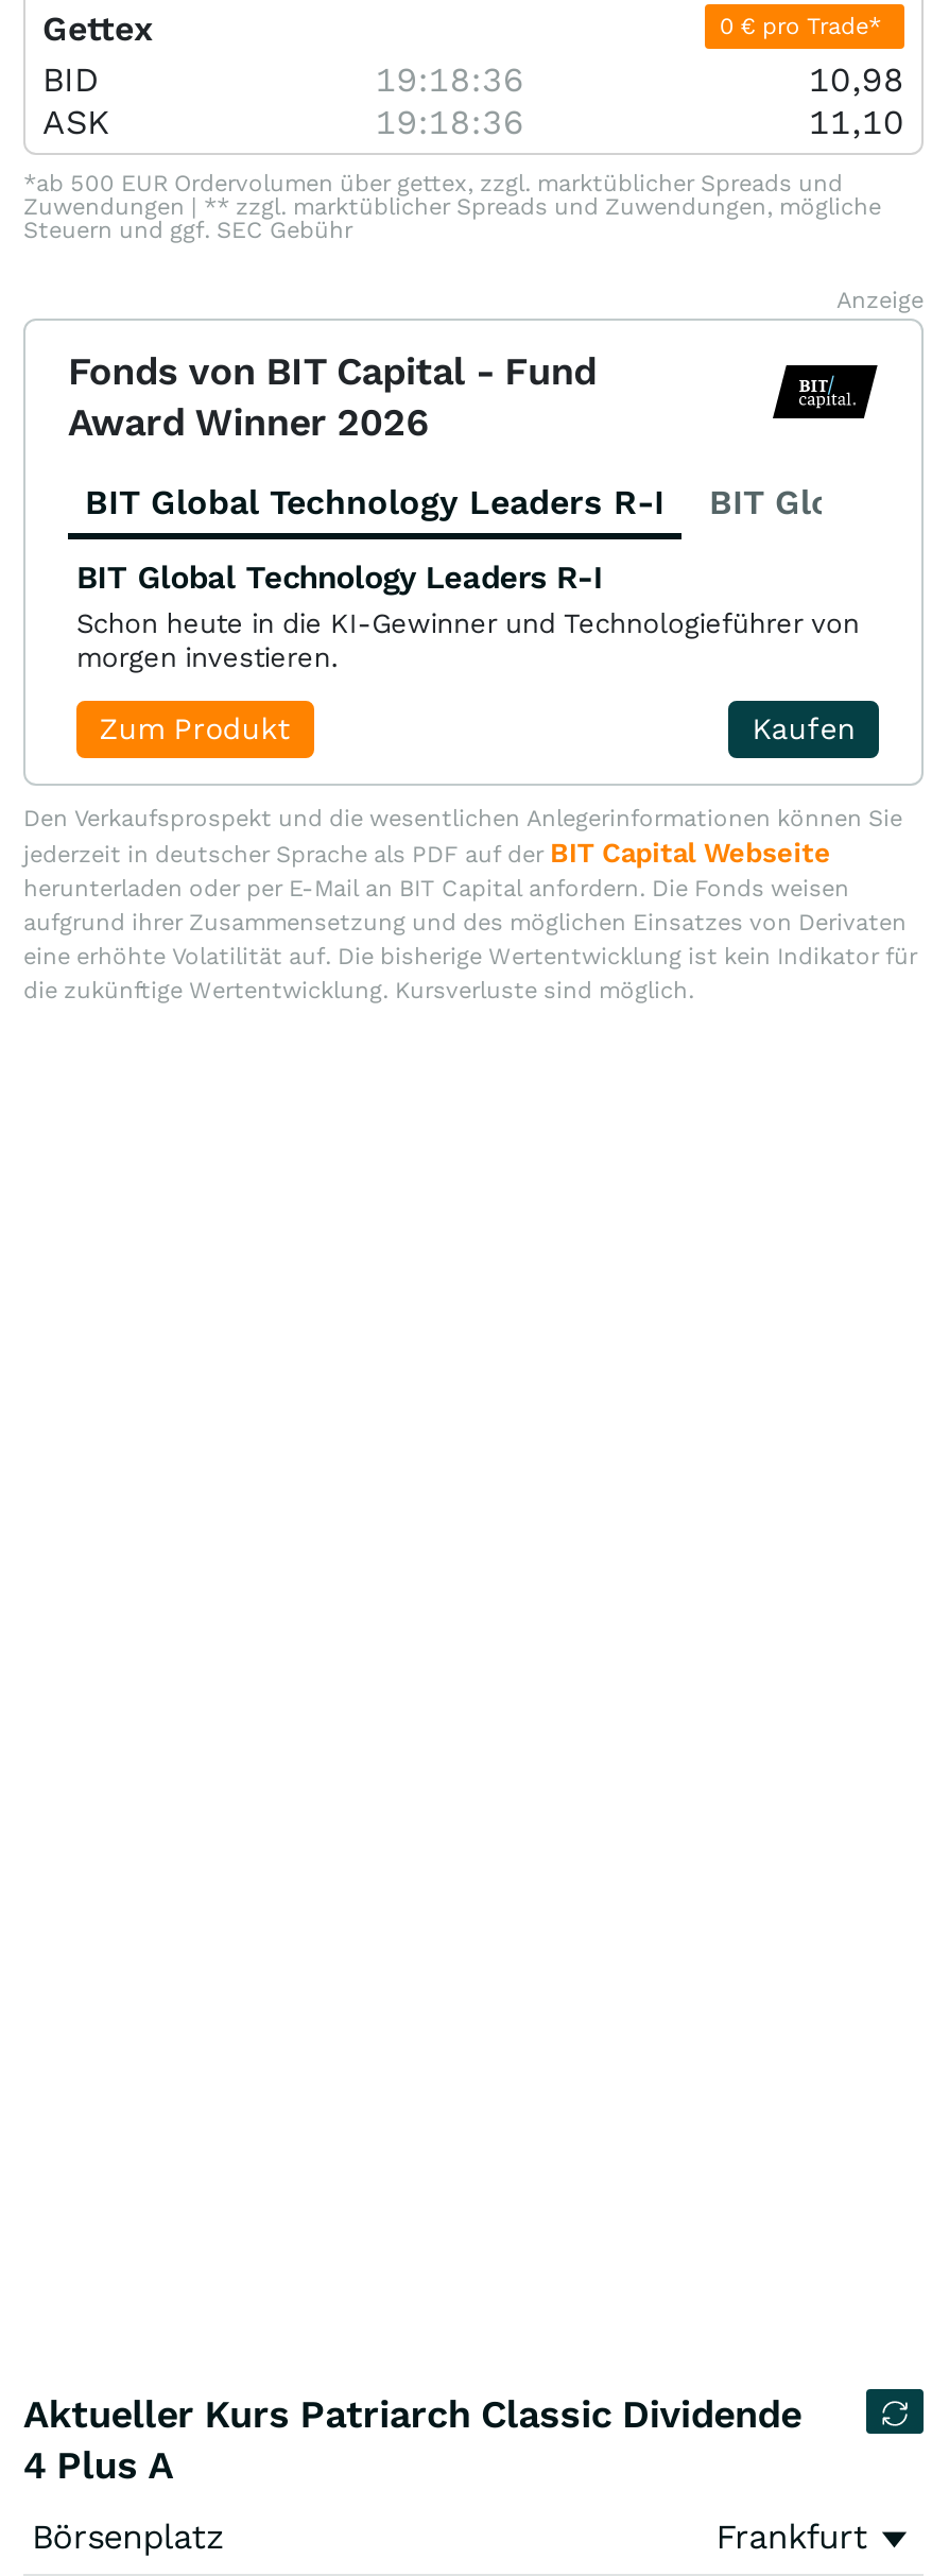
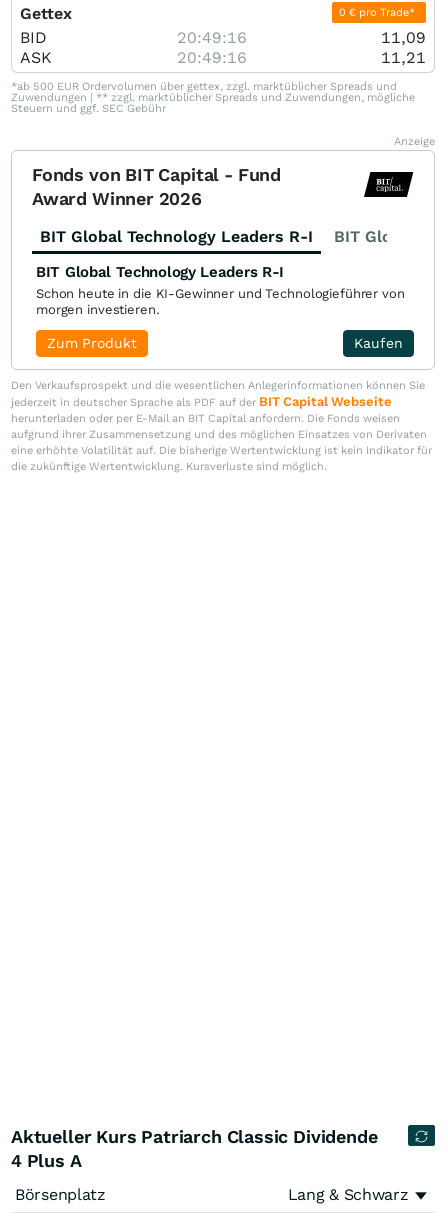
[375,60,524,100] 19:18:36 -> [177,28,247,47] 20:49:16
[809,60,904,100] 10,98 -> [381,28,426,47] 11,09
[375,101,524,142] 19:18:36 -> [177,48,247,67] 20:49:16
[809,101,904,142] 11,10 -> [381,48,426,67] 11,21
[716,2517,867,2557] Frankfurt -> [288,1185,409,1204] Lang & Schwarz

